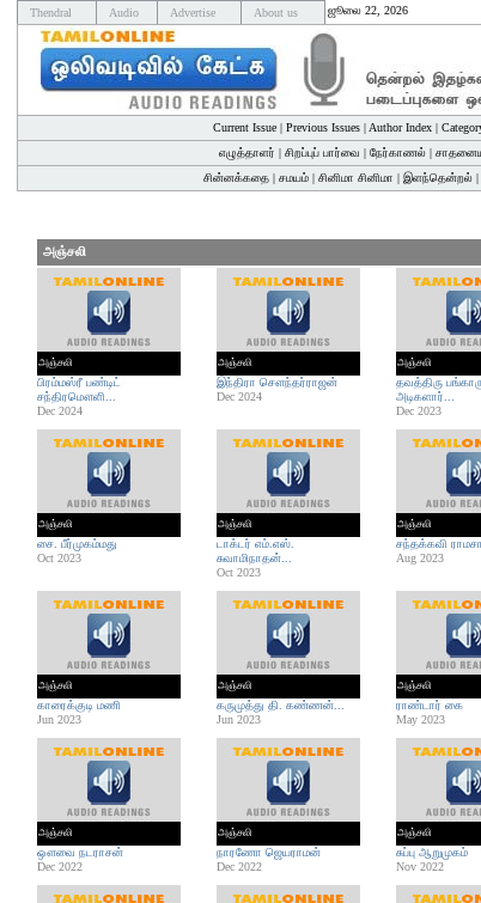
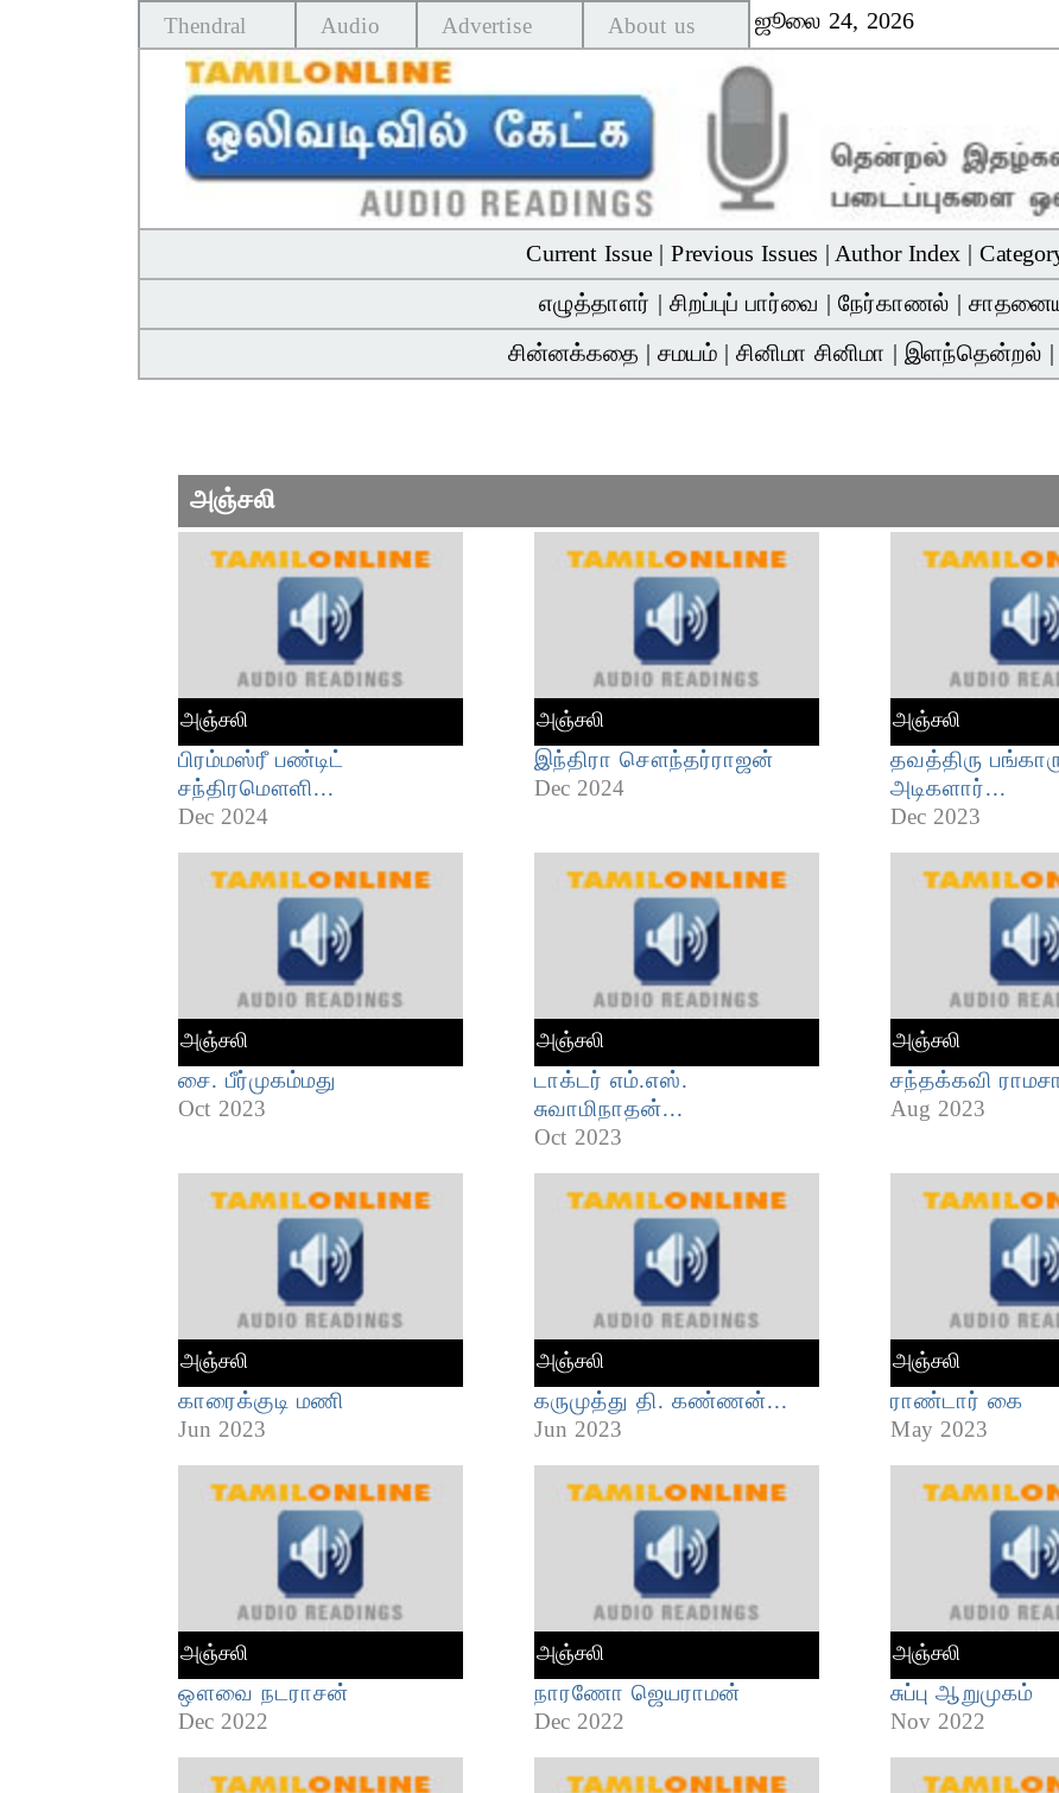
[328,4,408,17] ஜூலை 22, 2026 -> [755,7,914,33] ஜூலை 24, 2026

